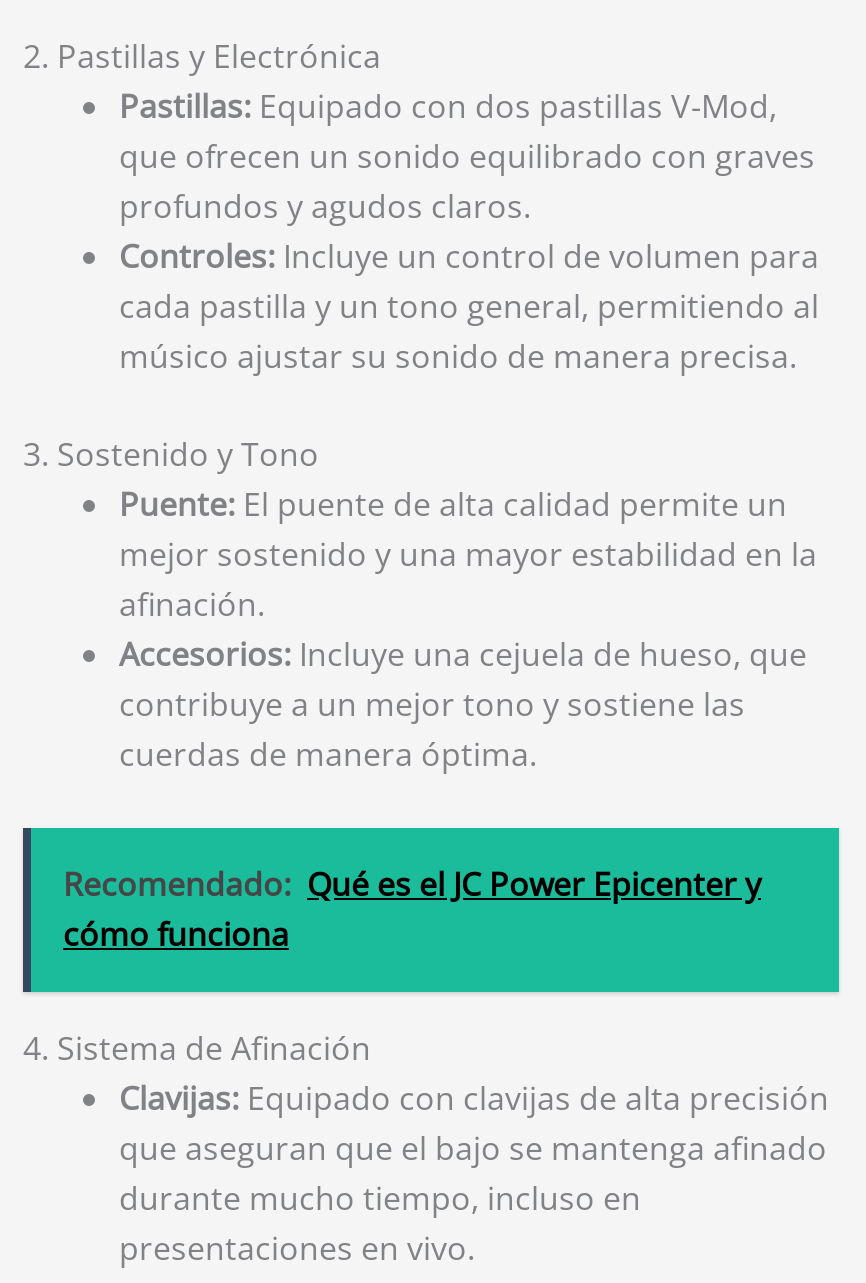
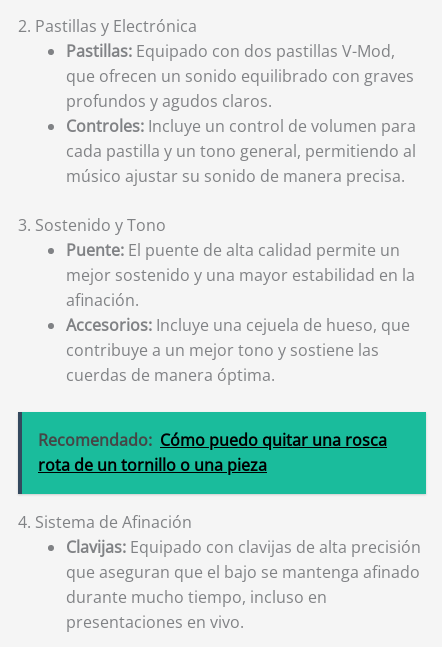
[63,862,761,956] Recomendado: Qué es el JC Power Epicenter y | cómo funciona -> [38,429,387,476] Recomendado: Cómo puedo quitar una rosca | rota de un tornillo o una pieza

